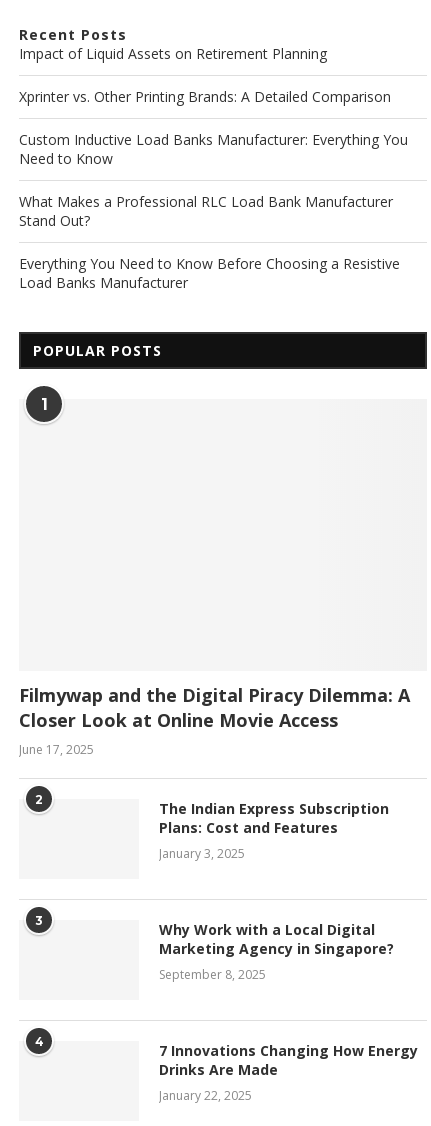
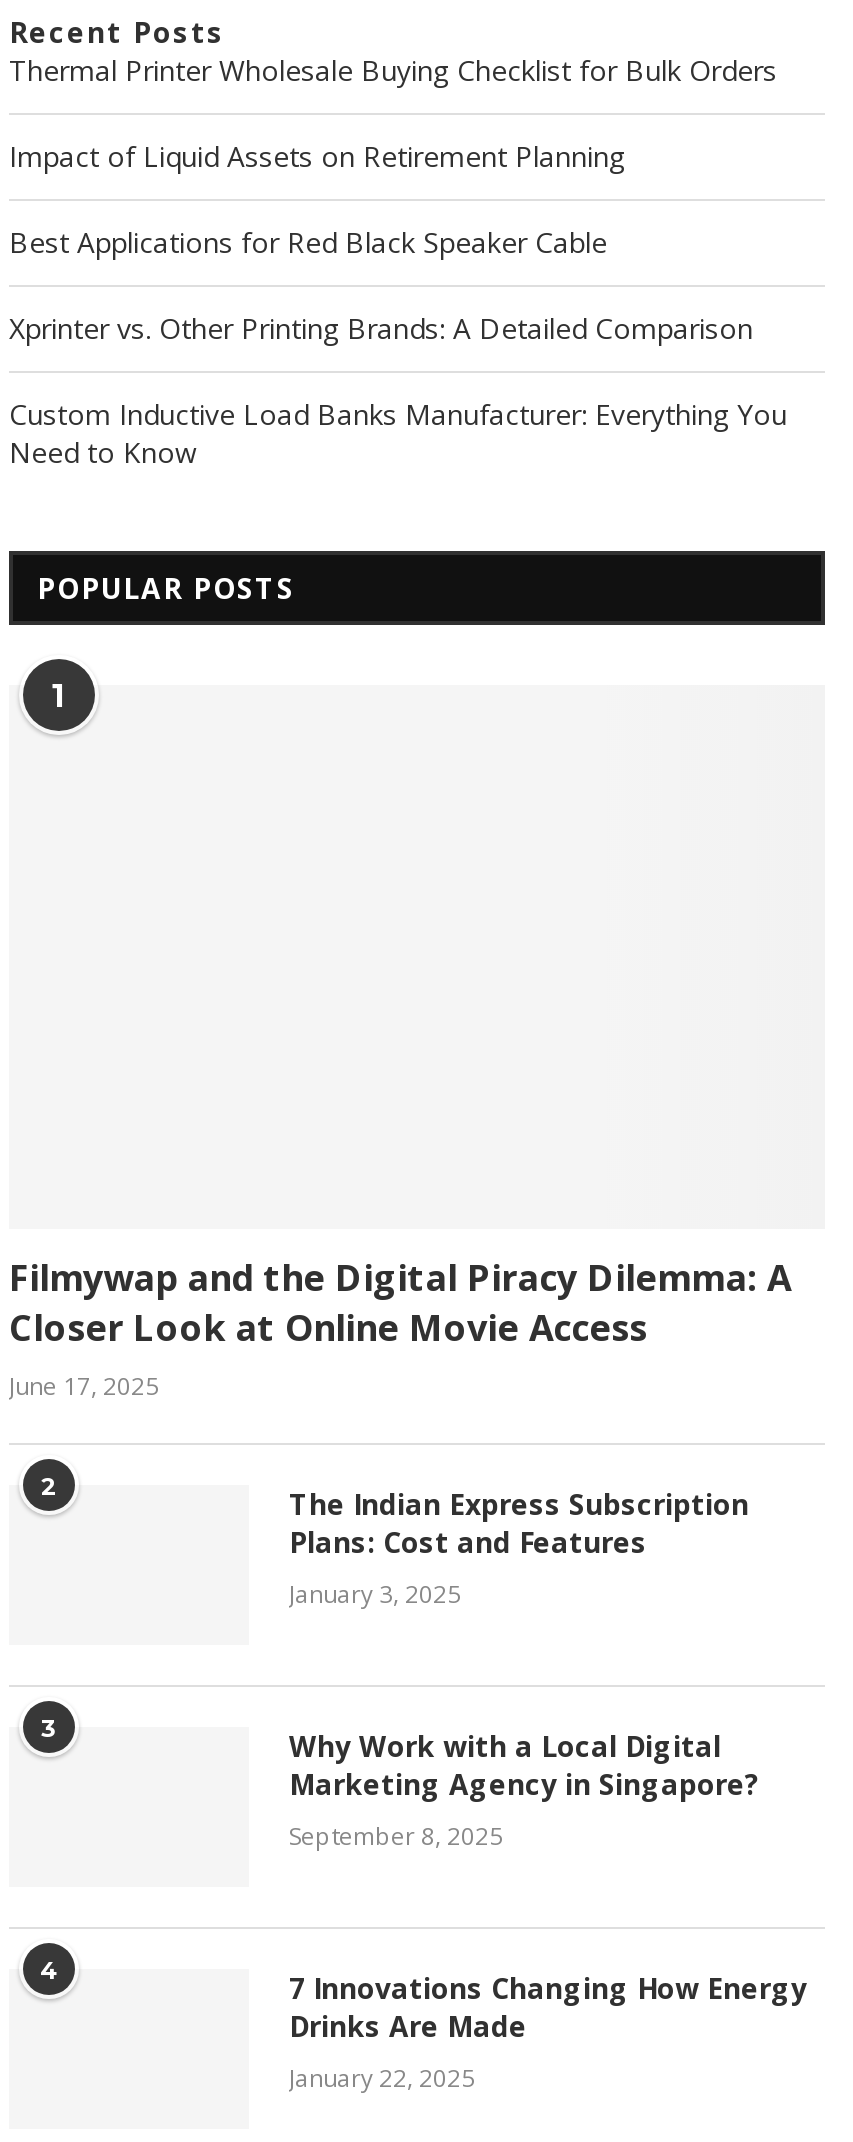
none -> [9,51,777,89] Thermal Printer Wholesale Buying Checklist for Bulk Orders
moved [19,44,327,63] -> [9,137,625,175]: Impact of Liquid Assets on Retirement Planning
none -> [9,223,607,261] Best Applications for Red Black Speaker Cable
moved [19,87,408,168] -> [9,309,787,471]: Xprinter vs. Other Printing Brands: A Detailed Comparison | Custom Inductive Load Banks Manufacturer: Everything You | Need to Know
[19,192,400,292] What Makes a Professional RLC Load Bank Manufacturer | Stand Out? | Everything You Need to Know Before Choosing a Resistive | Load Banks Manufacturer -> none

